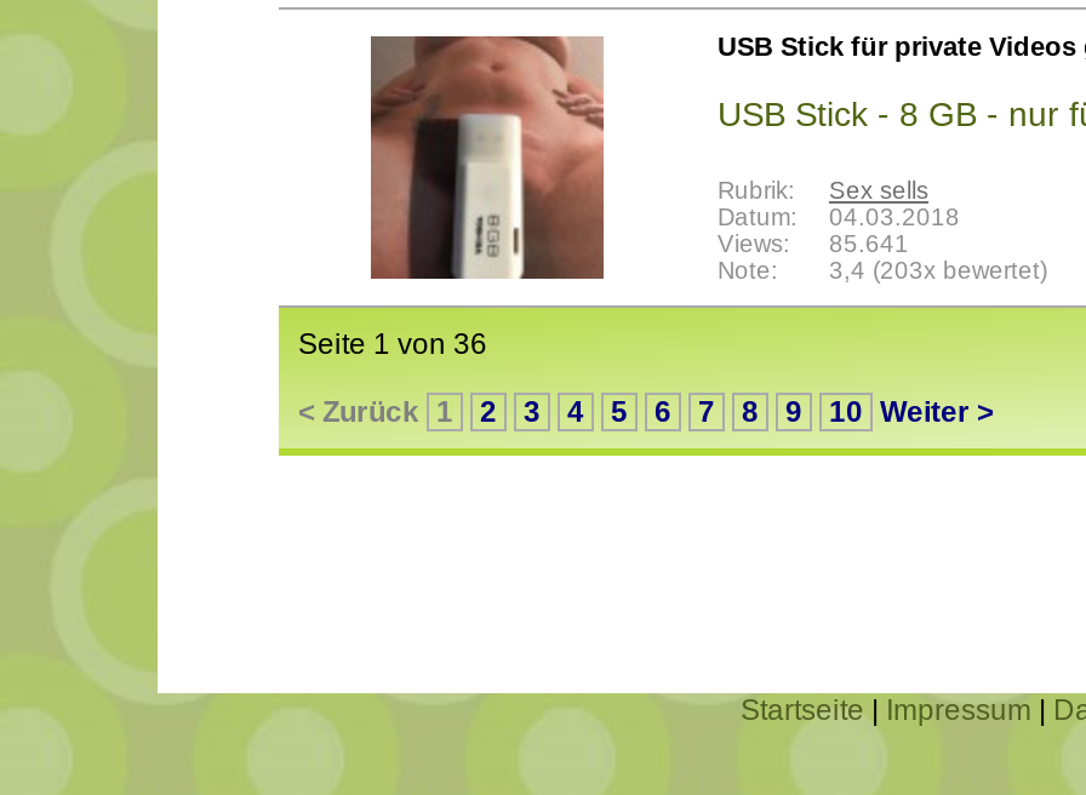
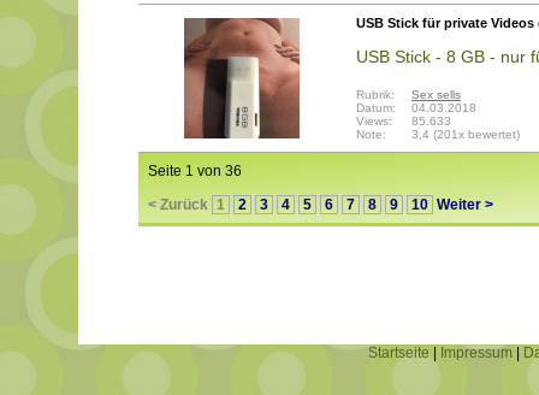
[718,230,909,257] Views: 85.641 -> [356,114,451,128] Views: 85.633
[718,257,1047,284] Note: 3,4 (203x bewertet) -> [356,128,520,141] Note: 3,4 (201x bewertet)

